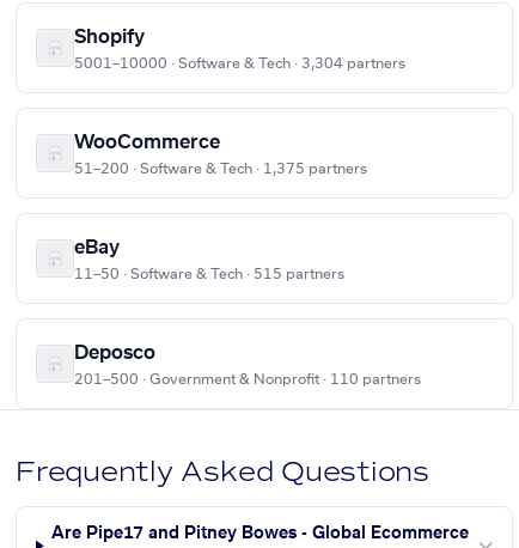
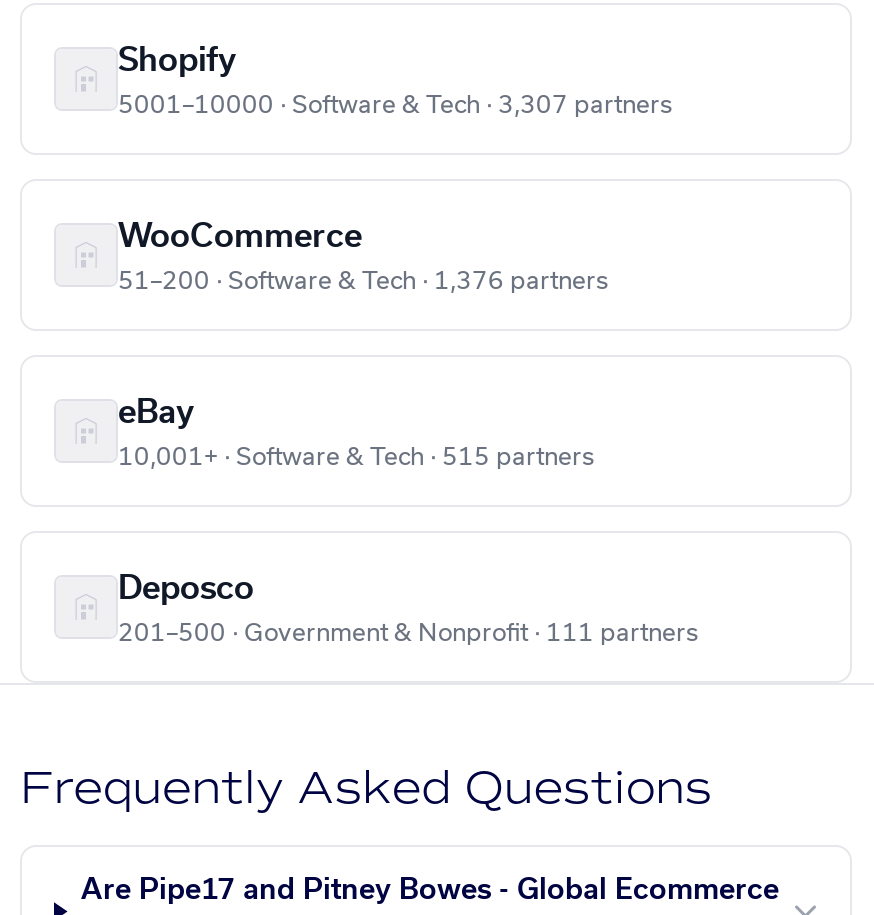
[74,56,405,71] 5001–10000 · Software & Tech · 3,304 partners -> [118,93,672,117] 5001–10000 · Software & Tech · 3,307 partners
[74,162,367,176] 51–200 · Software & Tech · 1,375 partners -> [118,269,608,293] 51–200 · Software & Tech · 1,376 partners
[74,267,344,281] 11–50 · Software & Tech · 515 partners -> [118,445,594,469] 10,001+ · Software & Tech · 515 partners
[74,372,421,387] 201–500 · Government & Nonprofit · 110 partners -> [118,621,698,645] 201–500 · Government & Nonprofit · 111 partners

